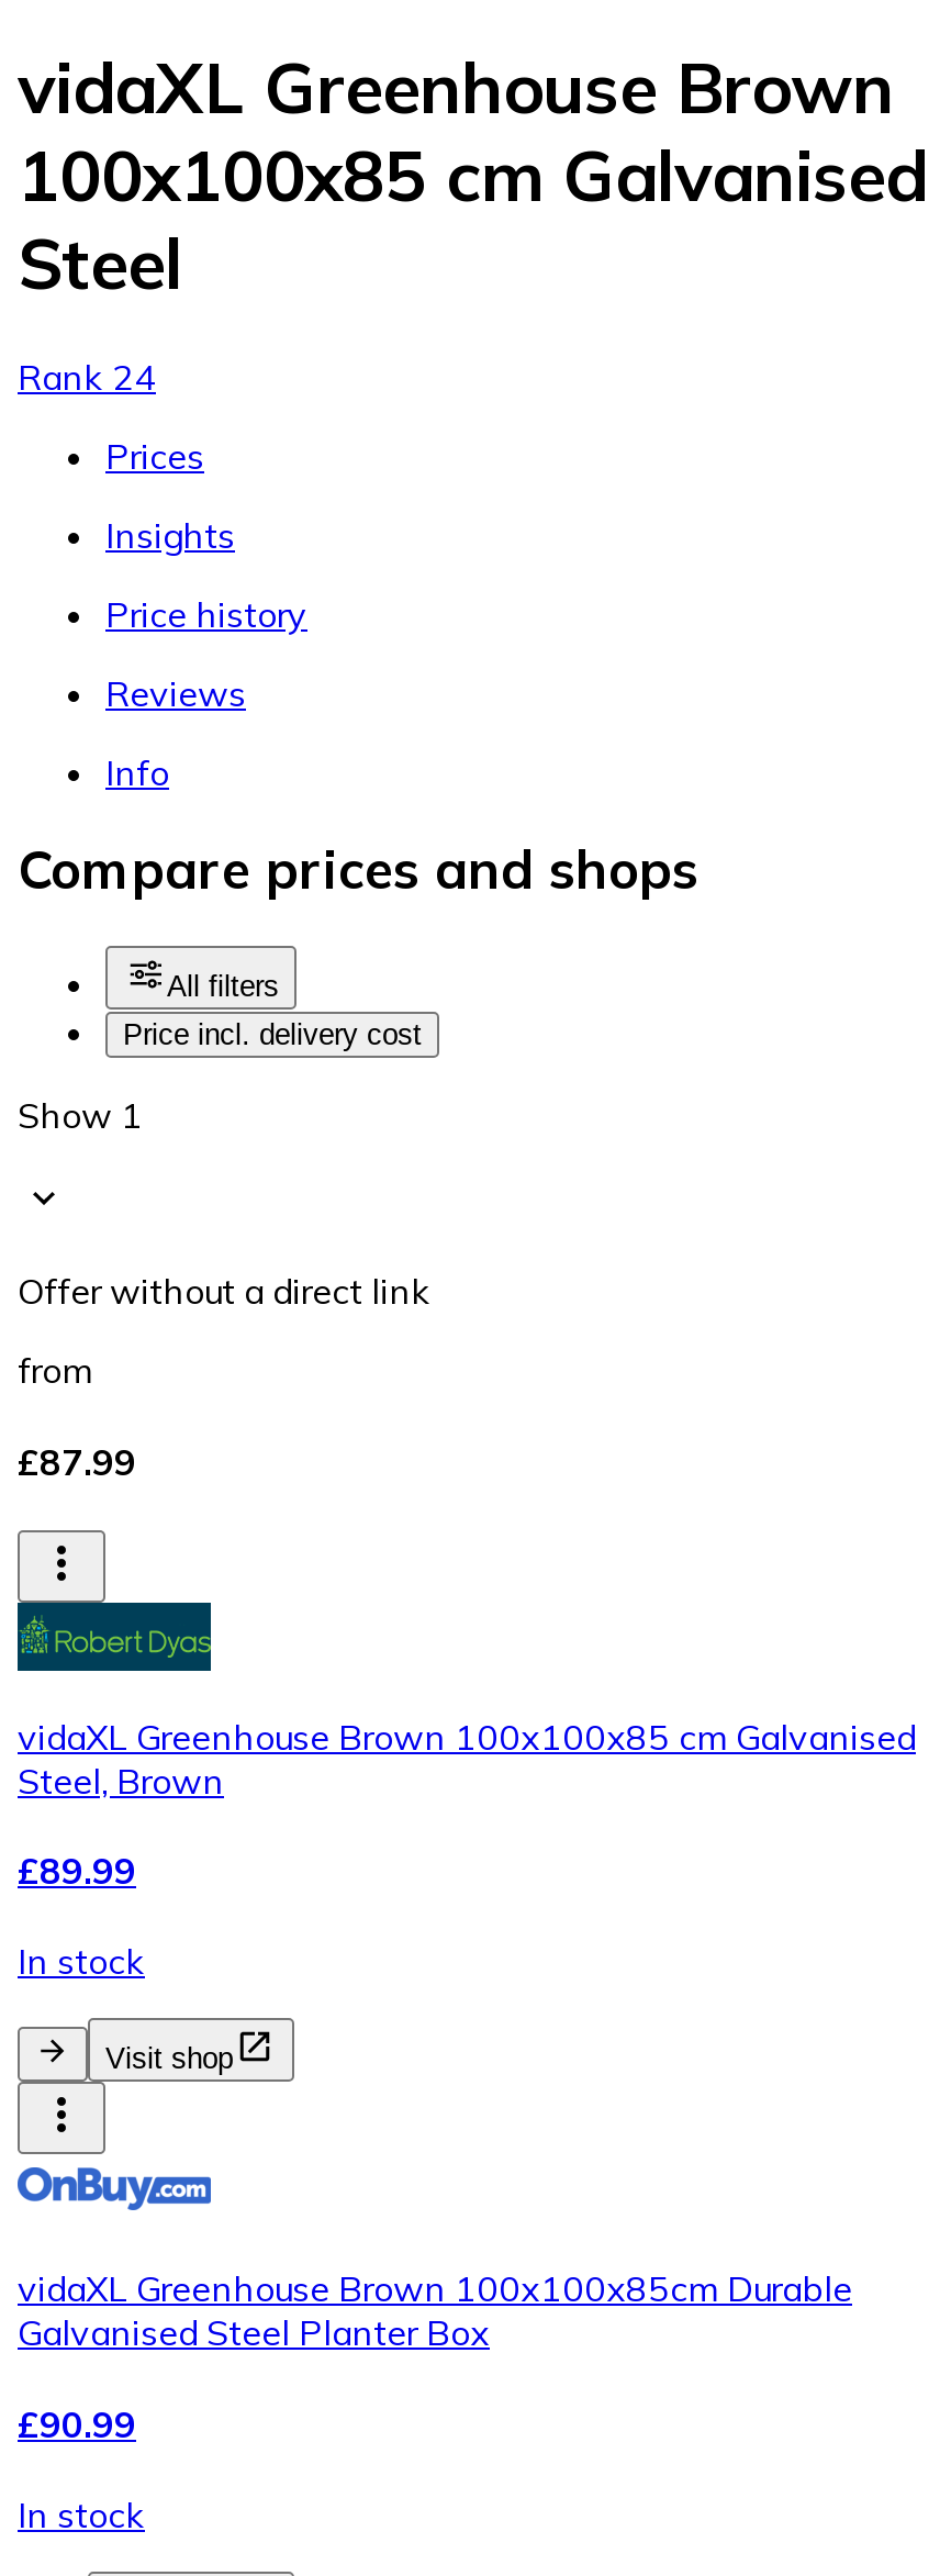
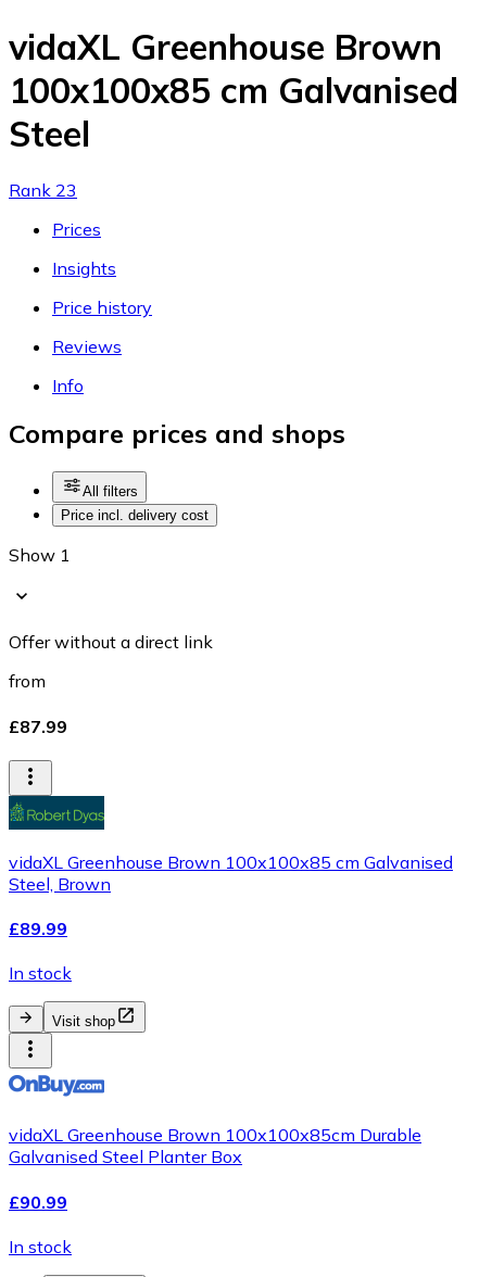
[18,354,156,398] Rank 24 -> [9,179,77,200] Rank 23

